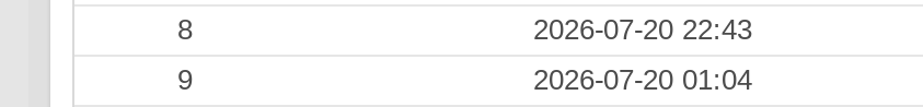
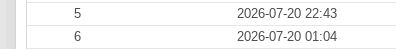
[177,13,193,46] 8 -> [74,6,81,21] 5
[177,63,193,96] 9 -> [74,29,81,44] 6

